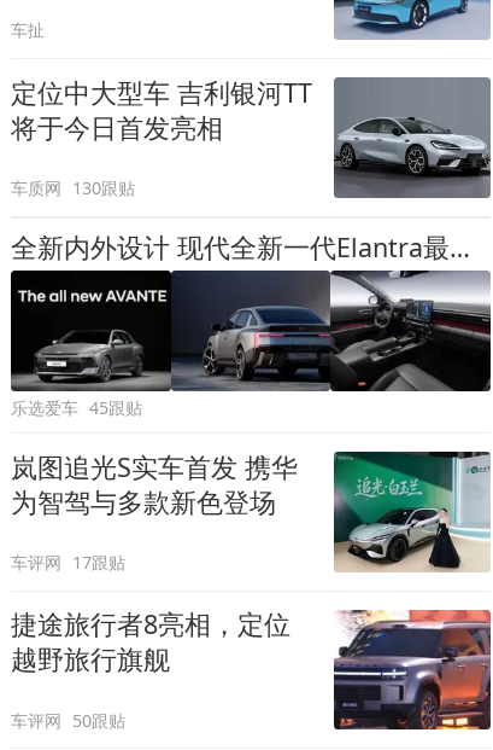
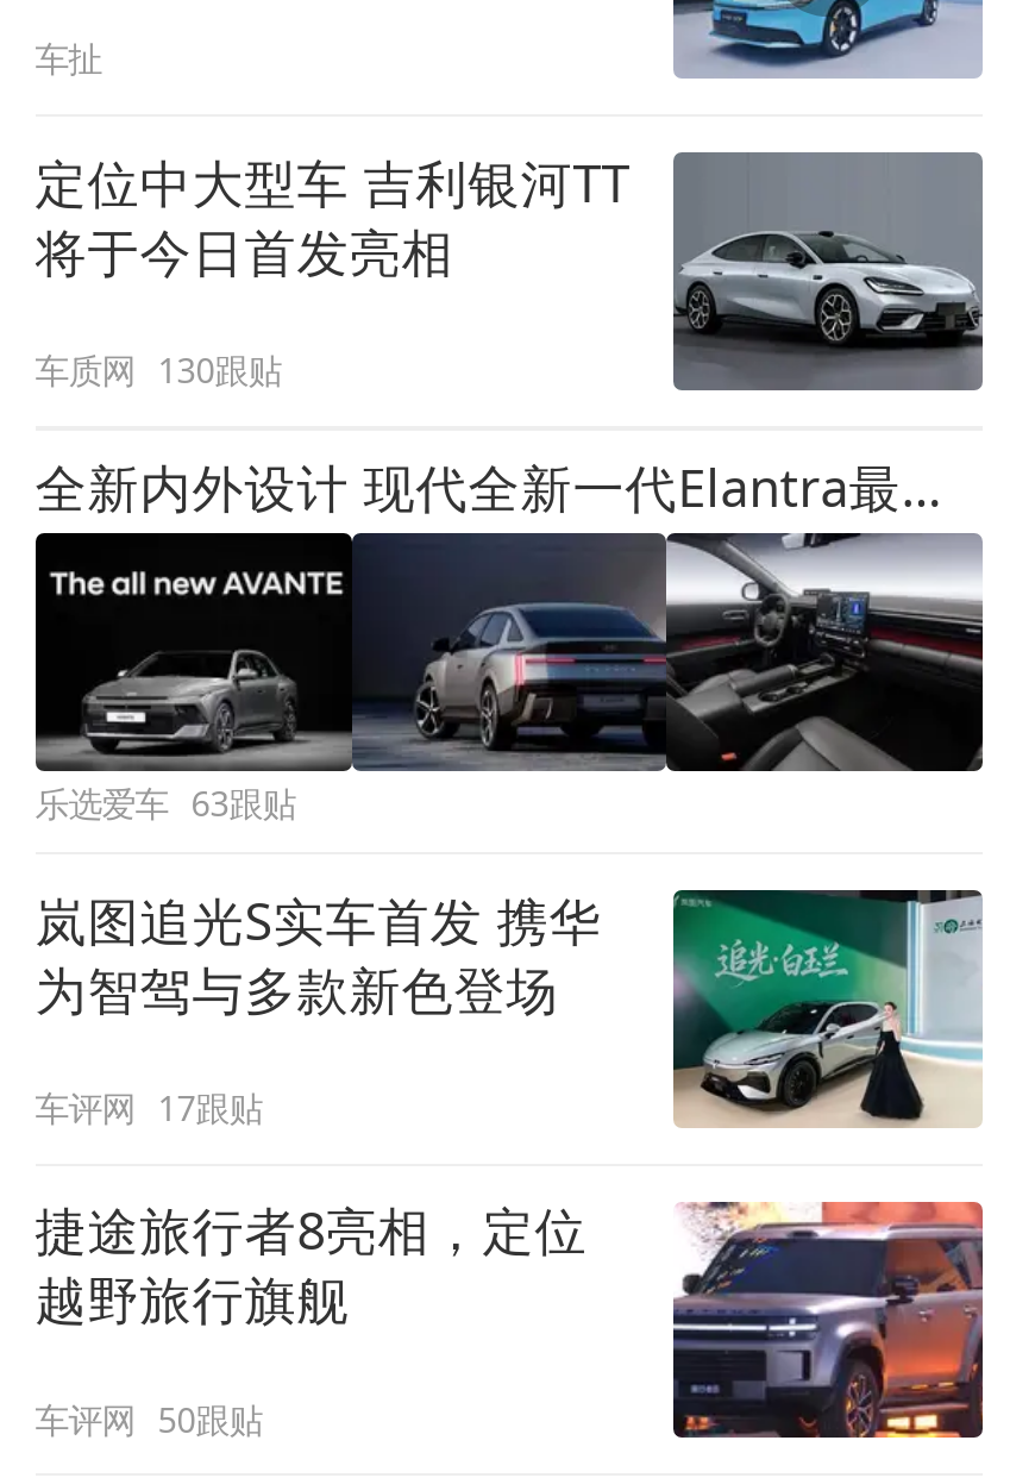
[10,397,143,420] 乐选爱车 45跟贴 -> [35,782,296,827] 乐选爱车 63跟贴

